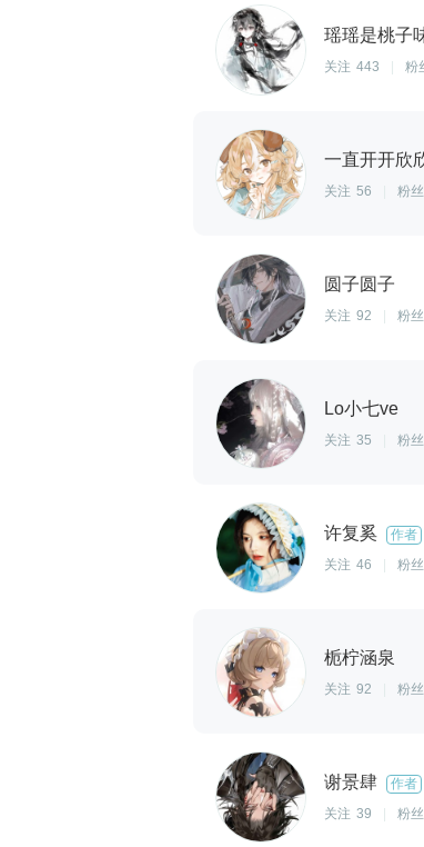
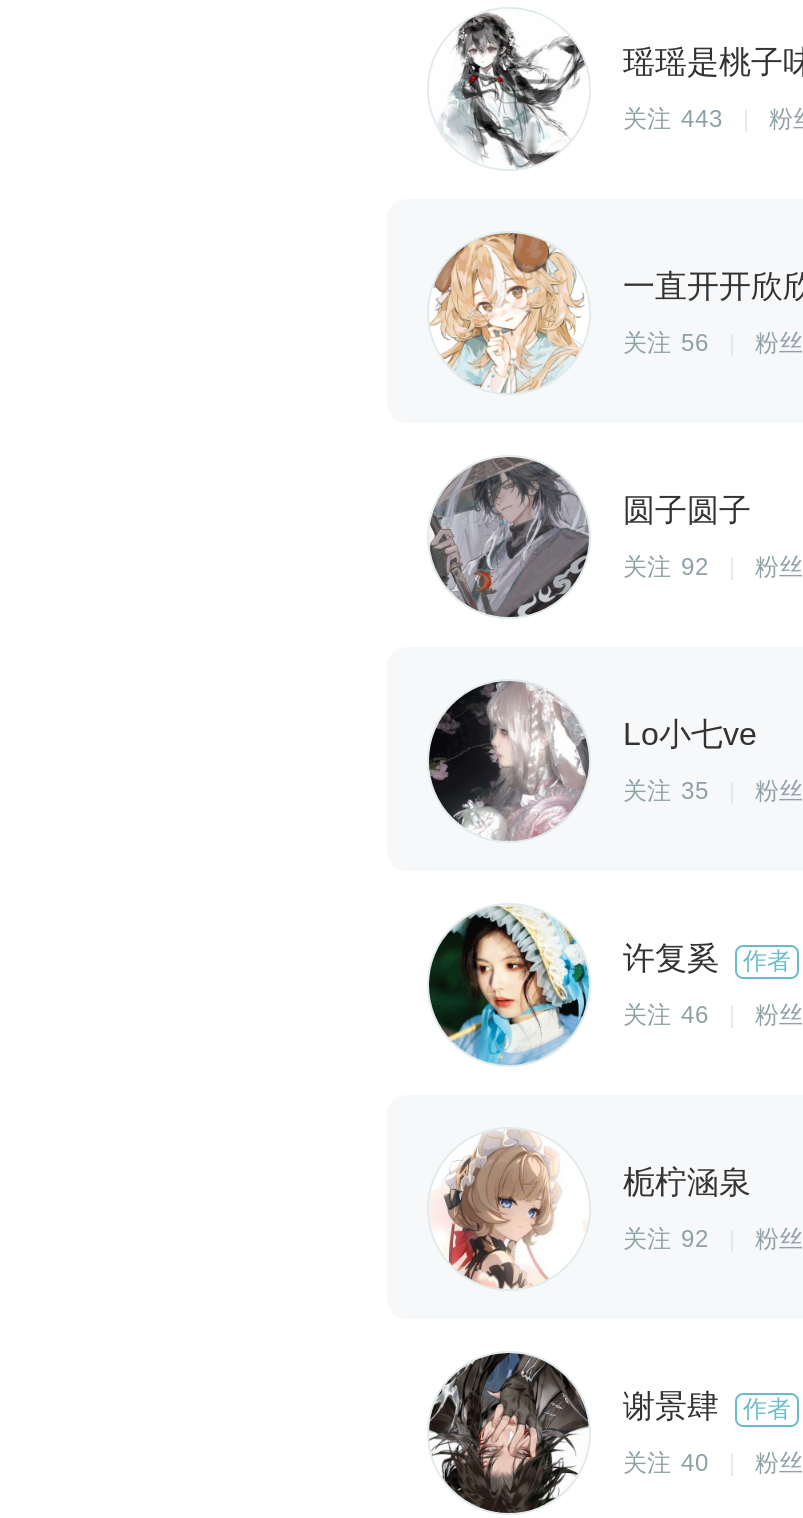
[324,806,372,821] 关注 39 -> [623,1449,709,1477] 关注 40

